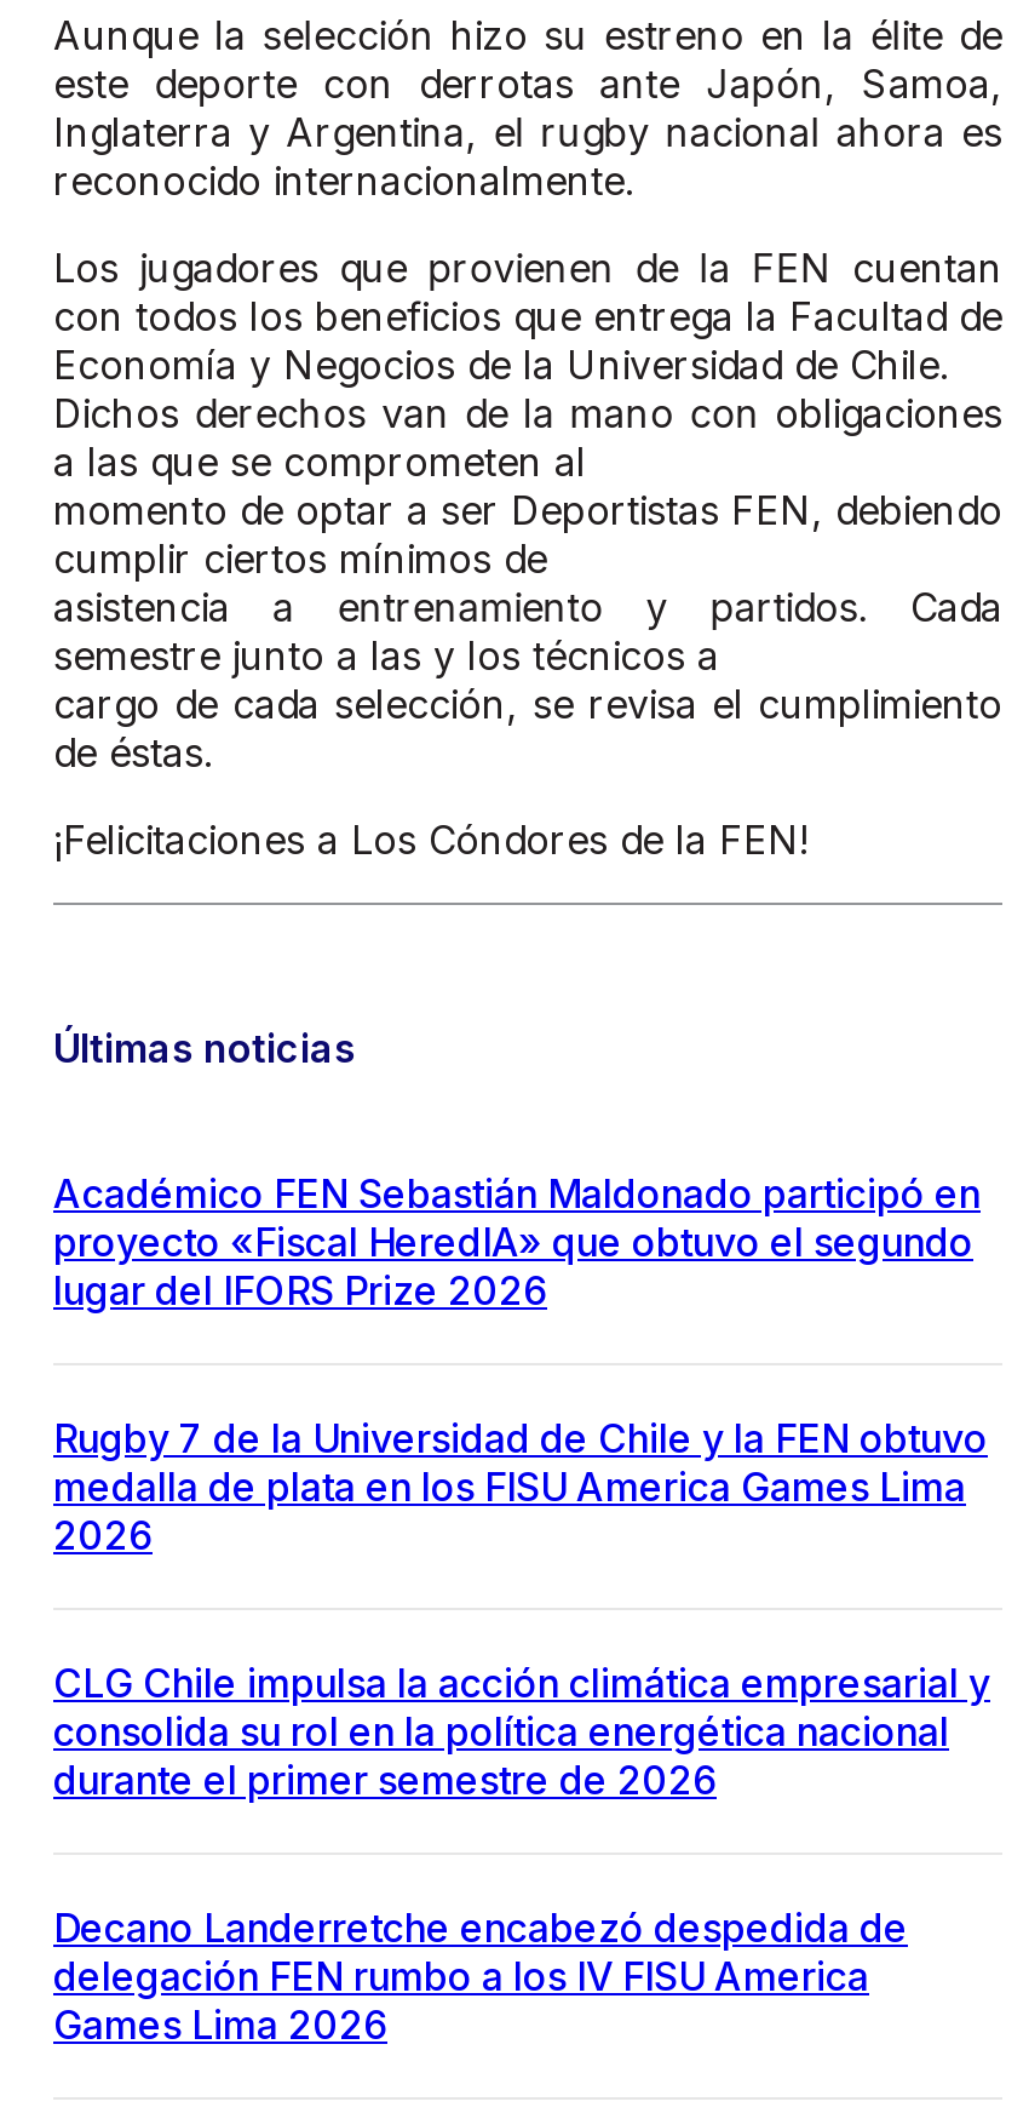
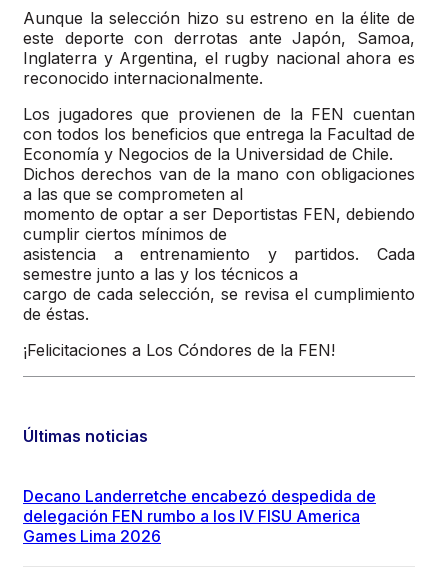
[53,1170,990,1805] Académico FEN Sebastián Maldonado participó en | proyecto «Fiscal HeredIA» que obtuvo el segundo | lugar del IFORS Prize 2026 | Rugby 7 de la Universidad de Chile y la FEN obtuvo | medalla de plata en los FISU America Games Lima | 2026 | CLG Chile impulsa la acción climática empresarial y | consolida su rol en la política energética nacional | durante el primer semestre de 2026 -> none

